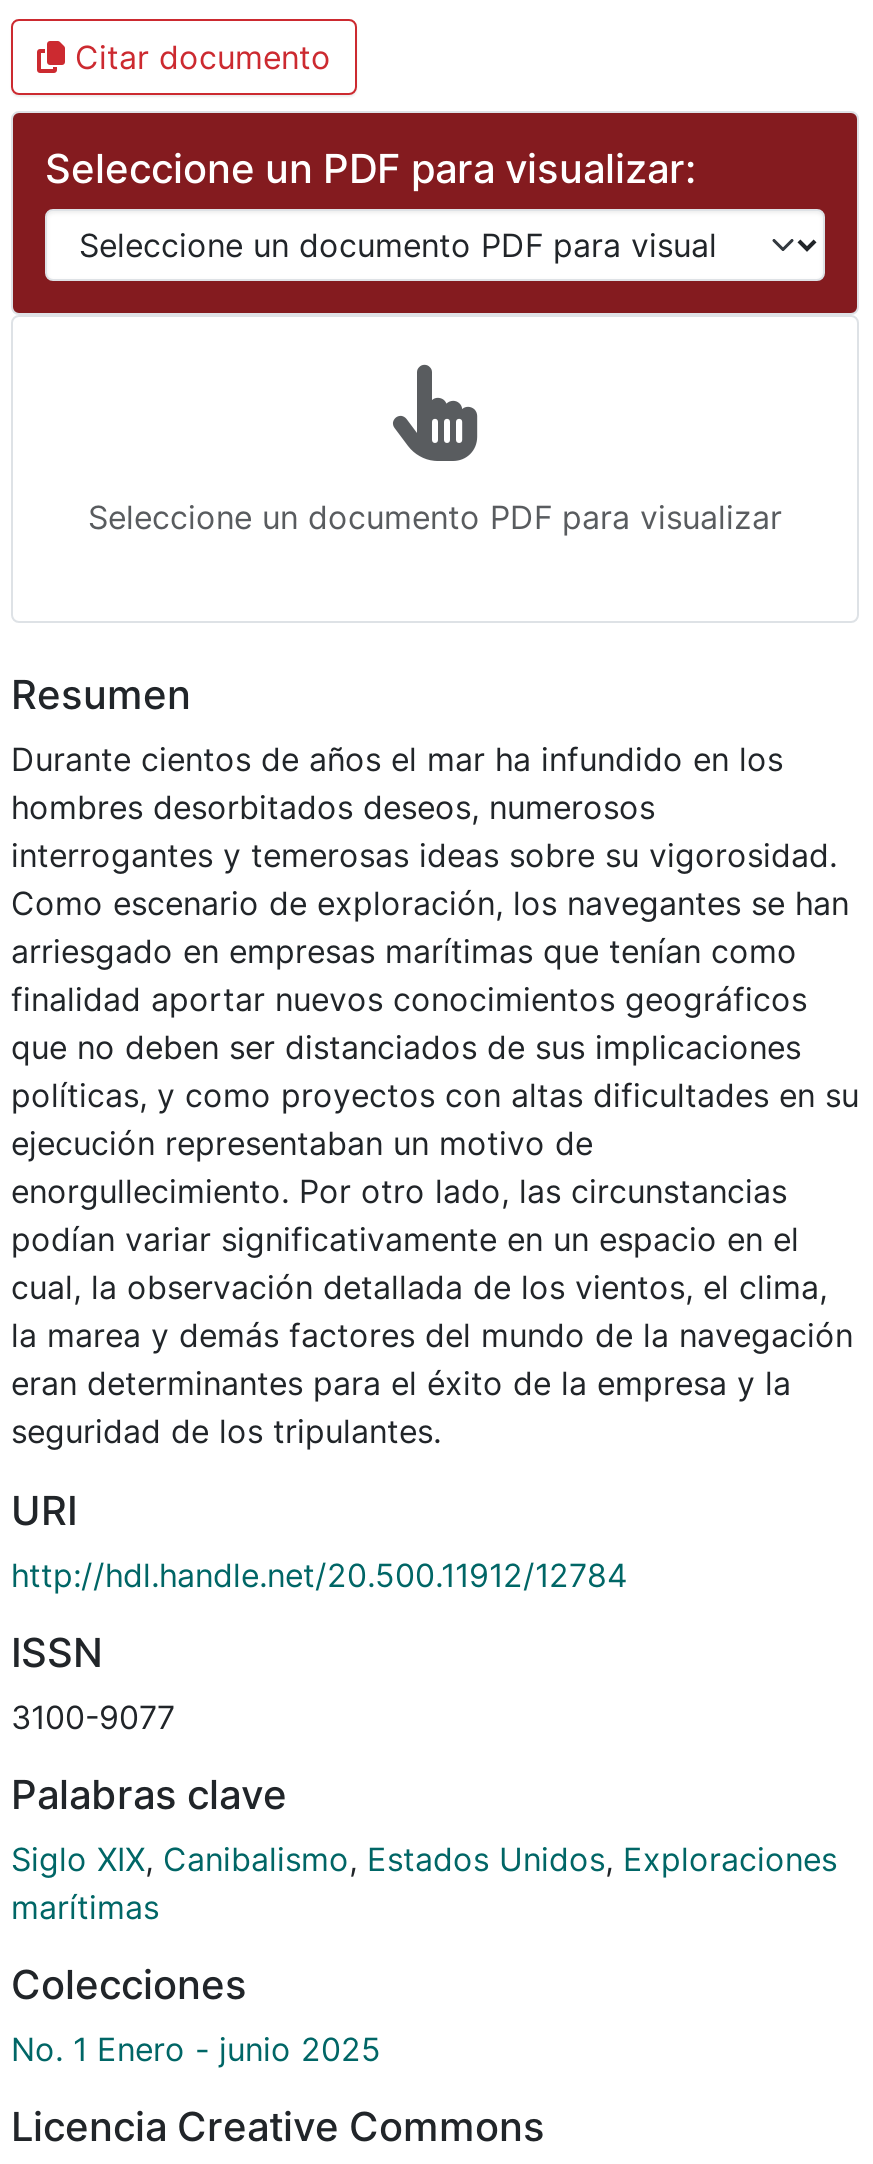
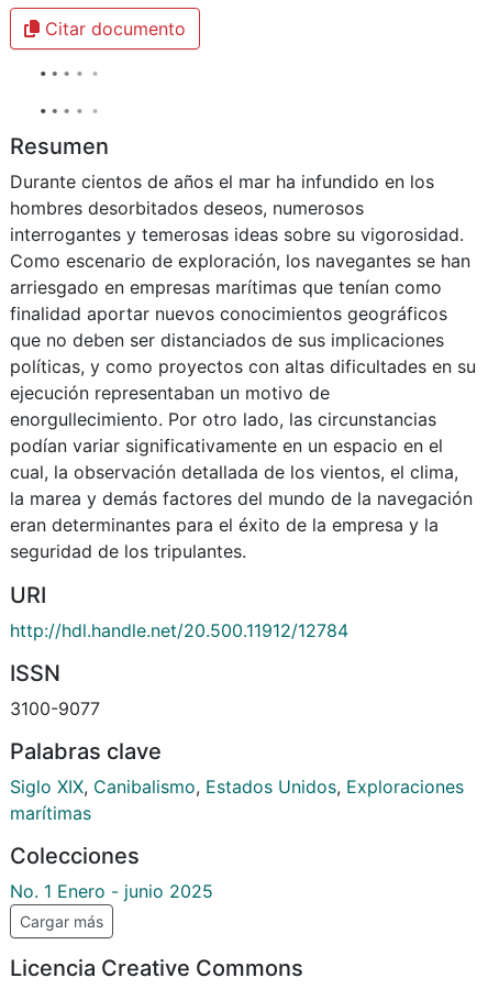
[11,111,859,317] [image] | Seleccione un PDF para visualizar: -> none
[88,363,782,537] [image] | Seleccione un documento PDF para visualizar -> none
moved [11,671,859,2069] -> [10,133,476,902]: Resumen | Durante cientos de años el mar ha infundido en los | hombres desorbitados deseos, numerosos | ... | Colecciones | No. 1 Enero - junio 2025
none -> [20,912,103,930] Cargar más

